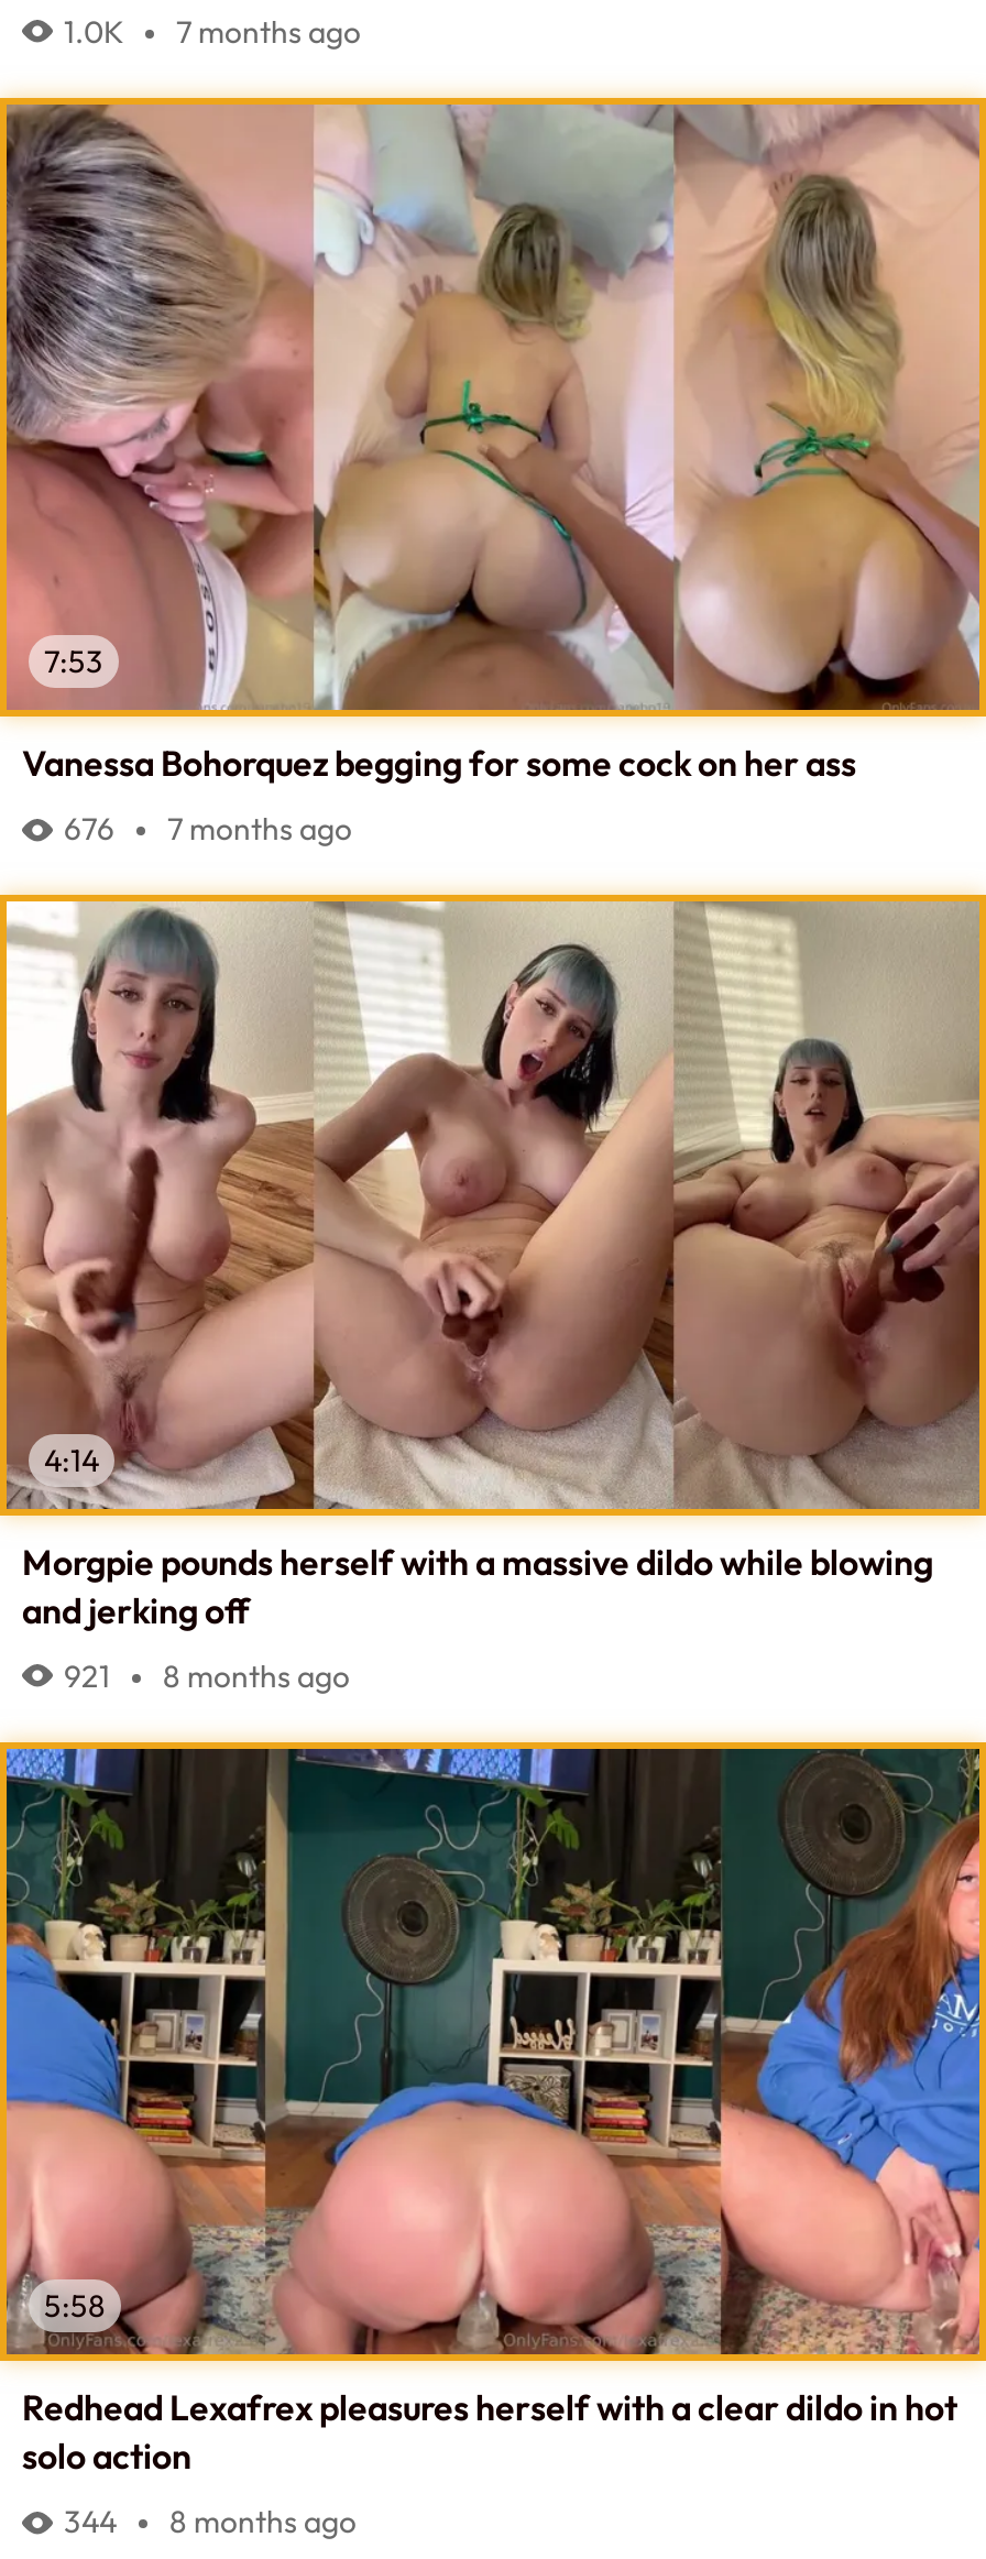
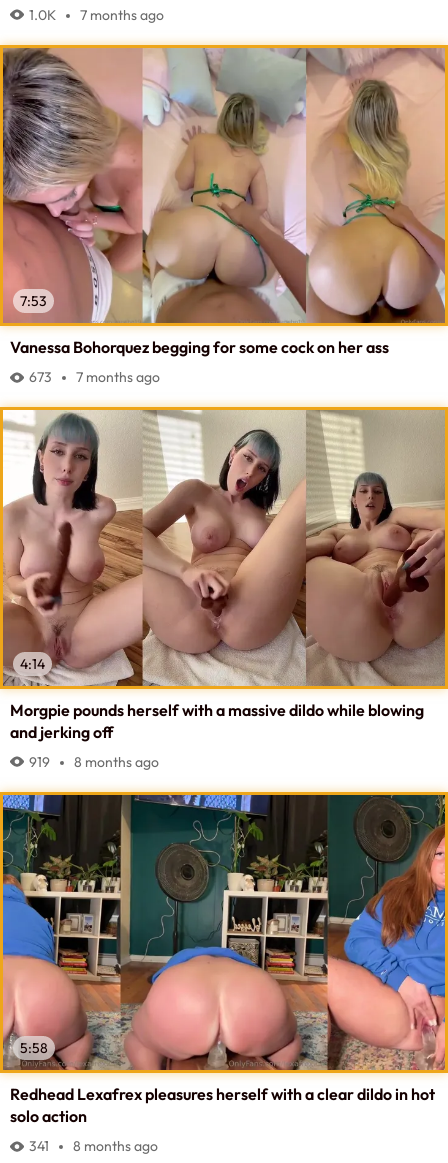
[64,809,352,849] 676 7 months ago -> [29,368,160,386] 673 7 months ago
[64,1656,350,1696] 921 8 months ago -> [29,753,159,771] 919 8 months ago
[64,2502,357,2542] 344 8 months ago -> [29,1137,158,1155] 341 8 months ago

